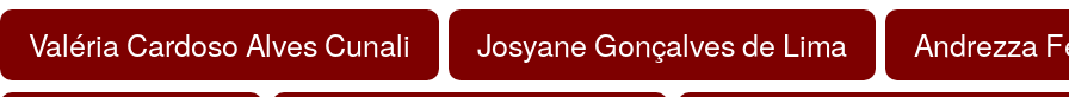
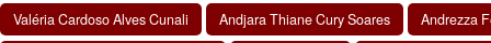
[477,23,847,66] Josyane Gonçalves de Lima -> [219,9,390,29] Andjara Thiane Cury Soares

